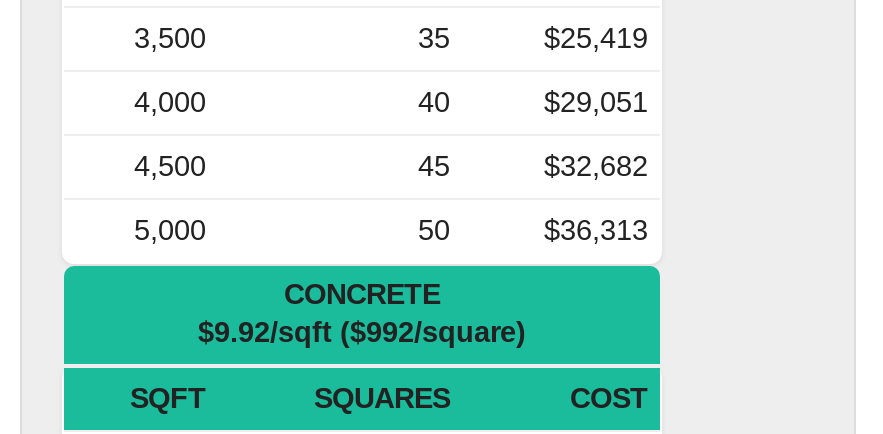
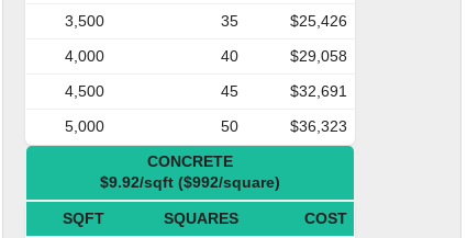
[544,21,648,53] $25,419 -> [290,12,347,29] $25,426
[544,85,648,117] $29,051 -> [290,47,347,64] $29,058
[544,149,648,181] $32,682 -> [290,82,347,99] $32,691
[544,213,648,245] $36,313 -> [290,117,347,134] $36,323

